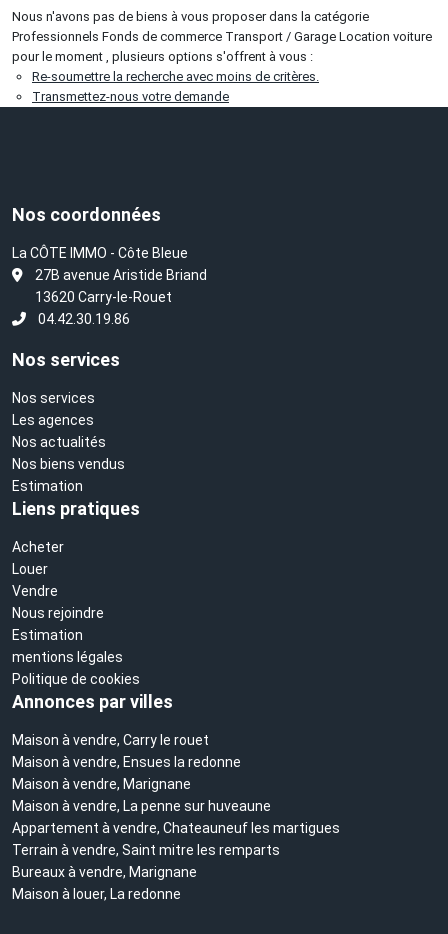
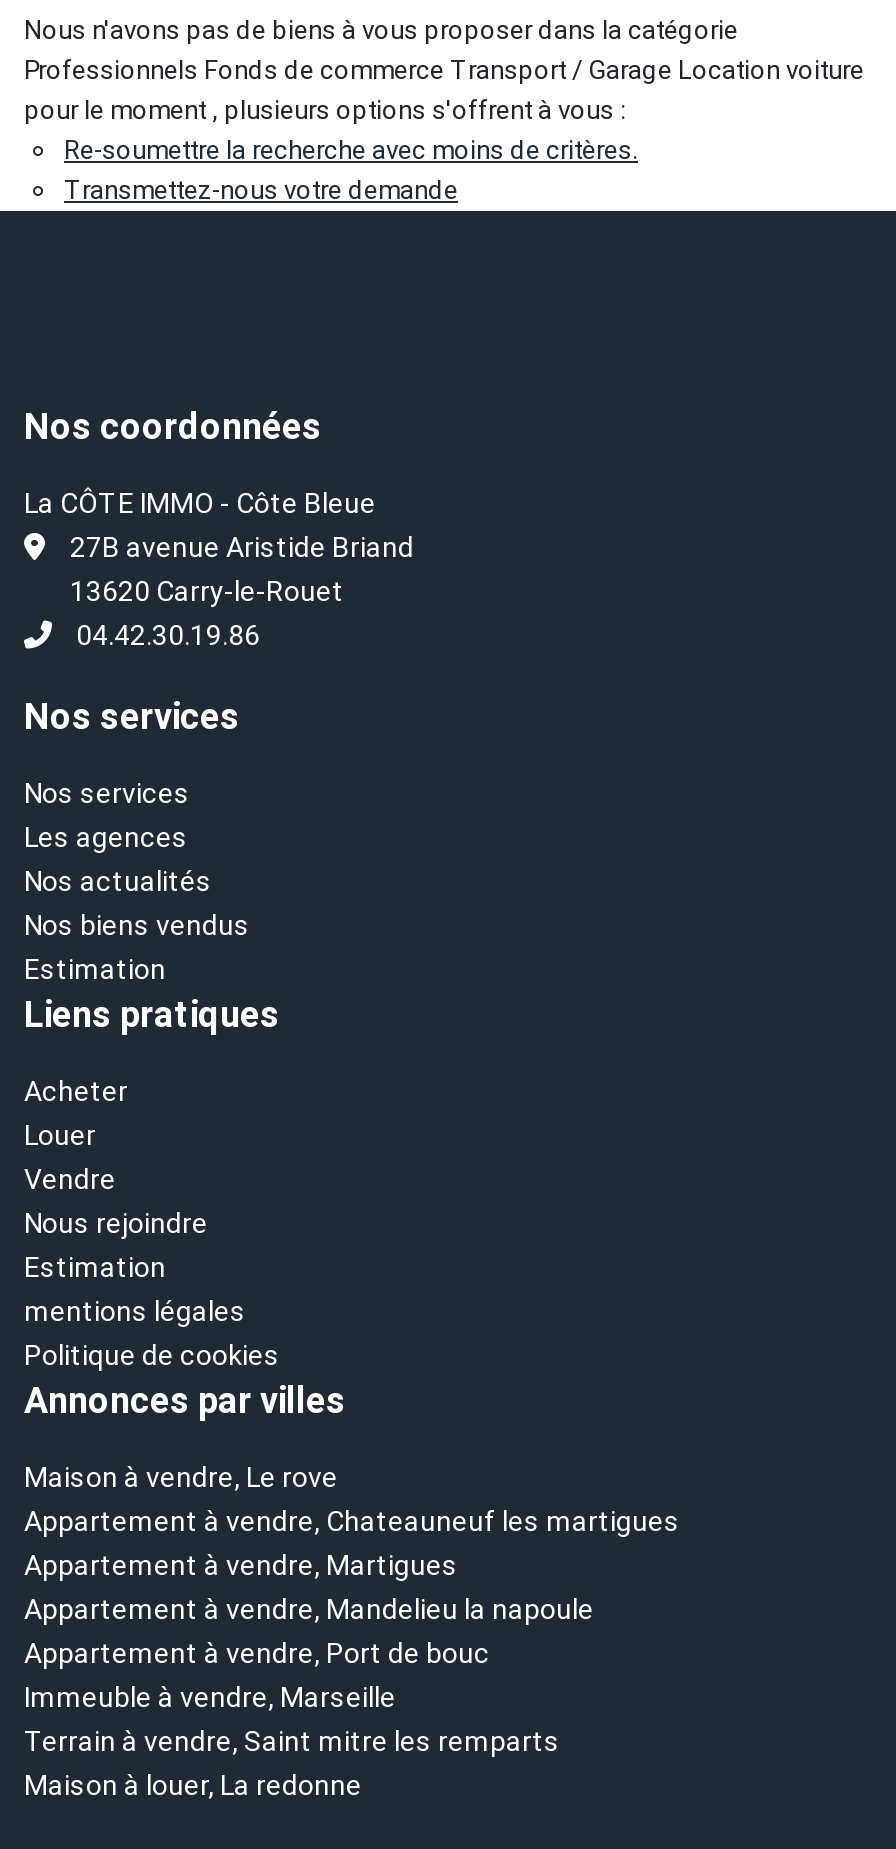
[12,731,271,813] Maison à vendre, Carry le rouet | Maison à vendre, Ensues la redonne | Maison à vendre, Marignane | Maison à vendre, La penne sur huveaune -> [24,1460,338,1492] Maison à vendre, Le rove
moved [12,819,340,835] -> [24,1504,680,1536]: Appartement à vendre, Chateauneuf les martigues
none -> [24,1548,594,1712] Appartement à vendre, Martigues | Appartement à vendre, Mandelieu la napoule | Appartement à vendre, Port de bouc | Immeuble à vendre, Marseille
moved [12,841,280,857] -> [24,1724,560,1756]: Terrain à vendre, Saint mitre les remparts
[12,863,197,879] Bureaux à vendre, Marignane -> none

